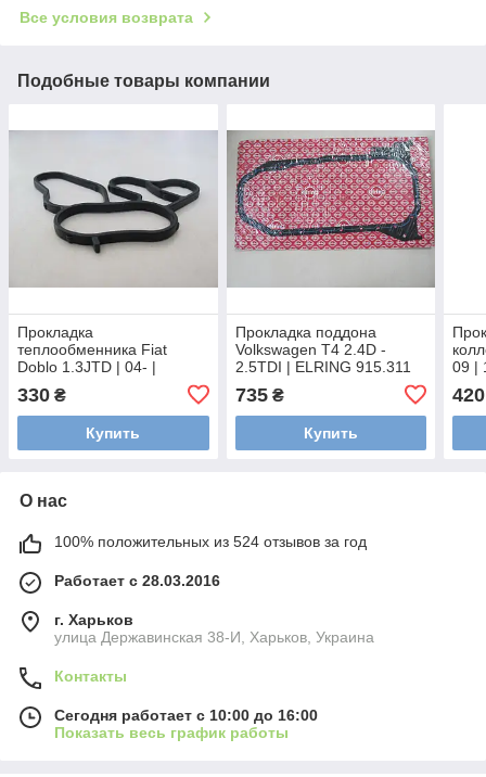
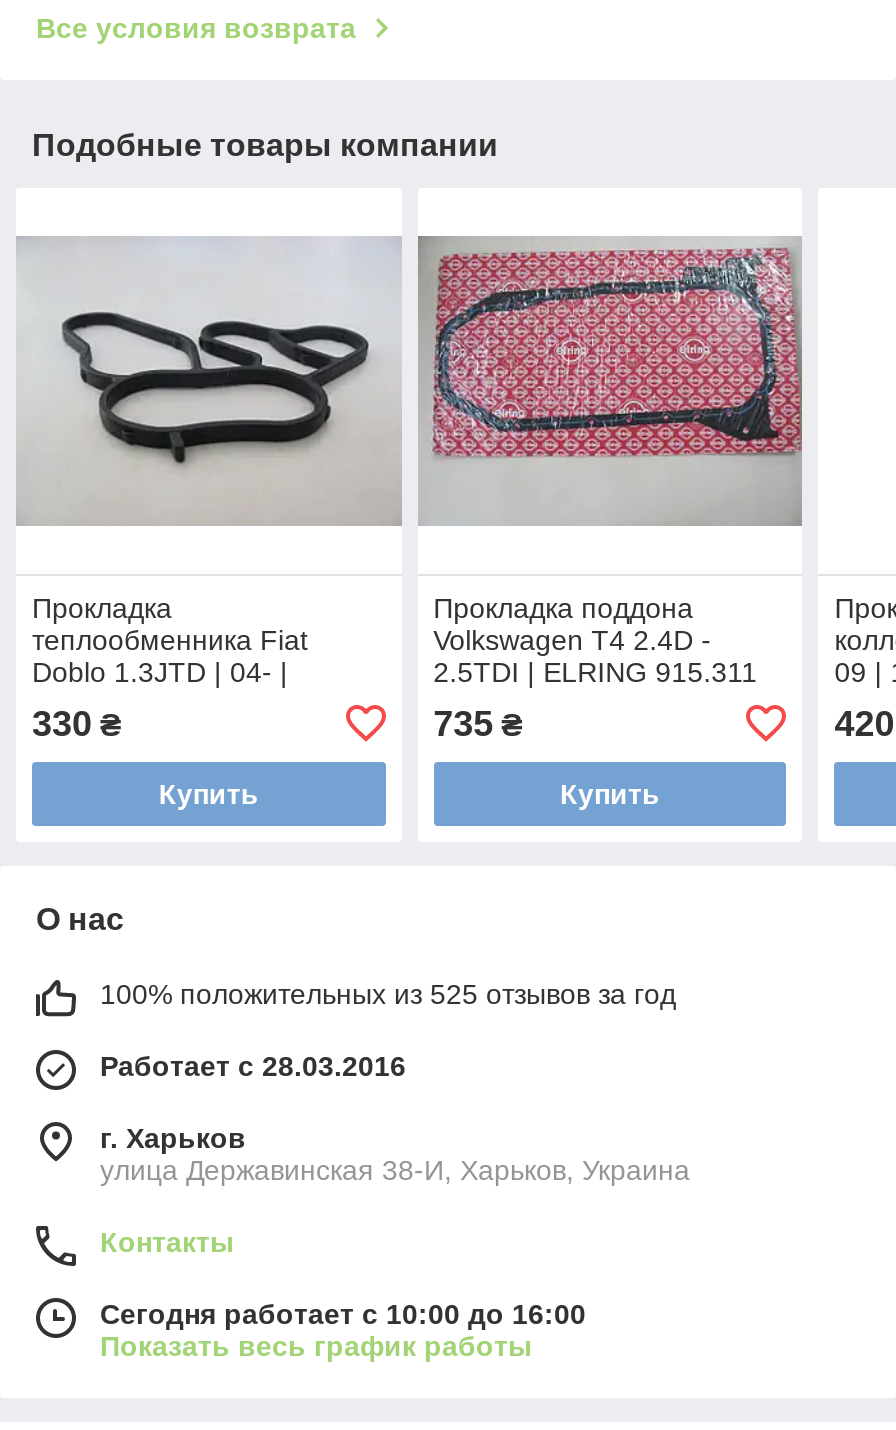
[54,533,367,550] 100% положительных из 524 отзывов за год -> [100,978,676,1010] 100% положительных из 525 отзывов за год

